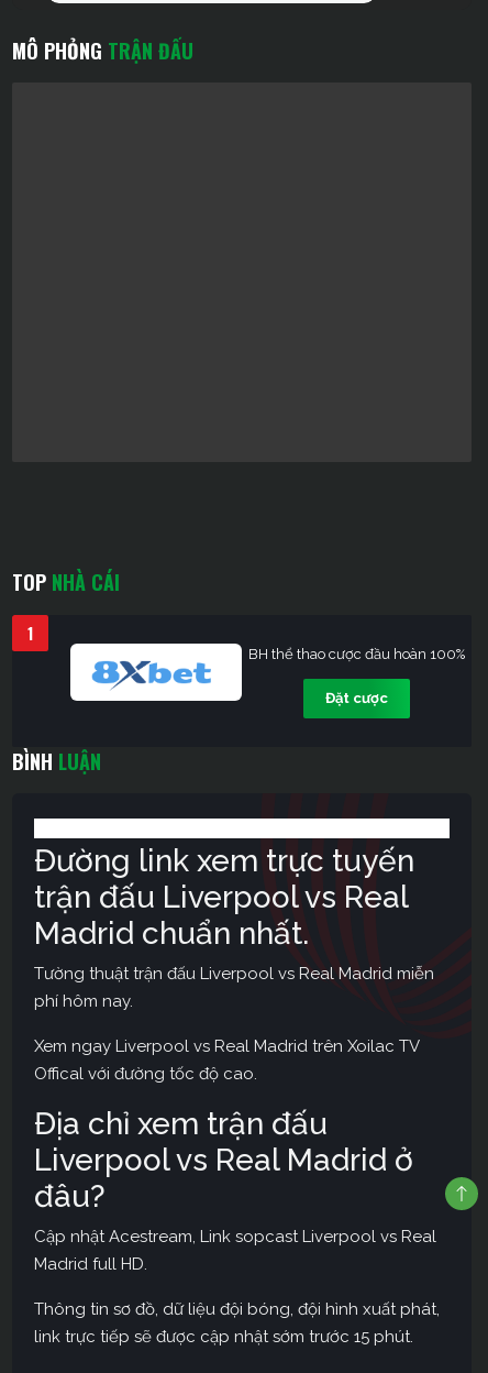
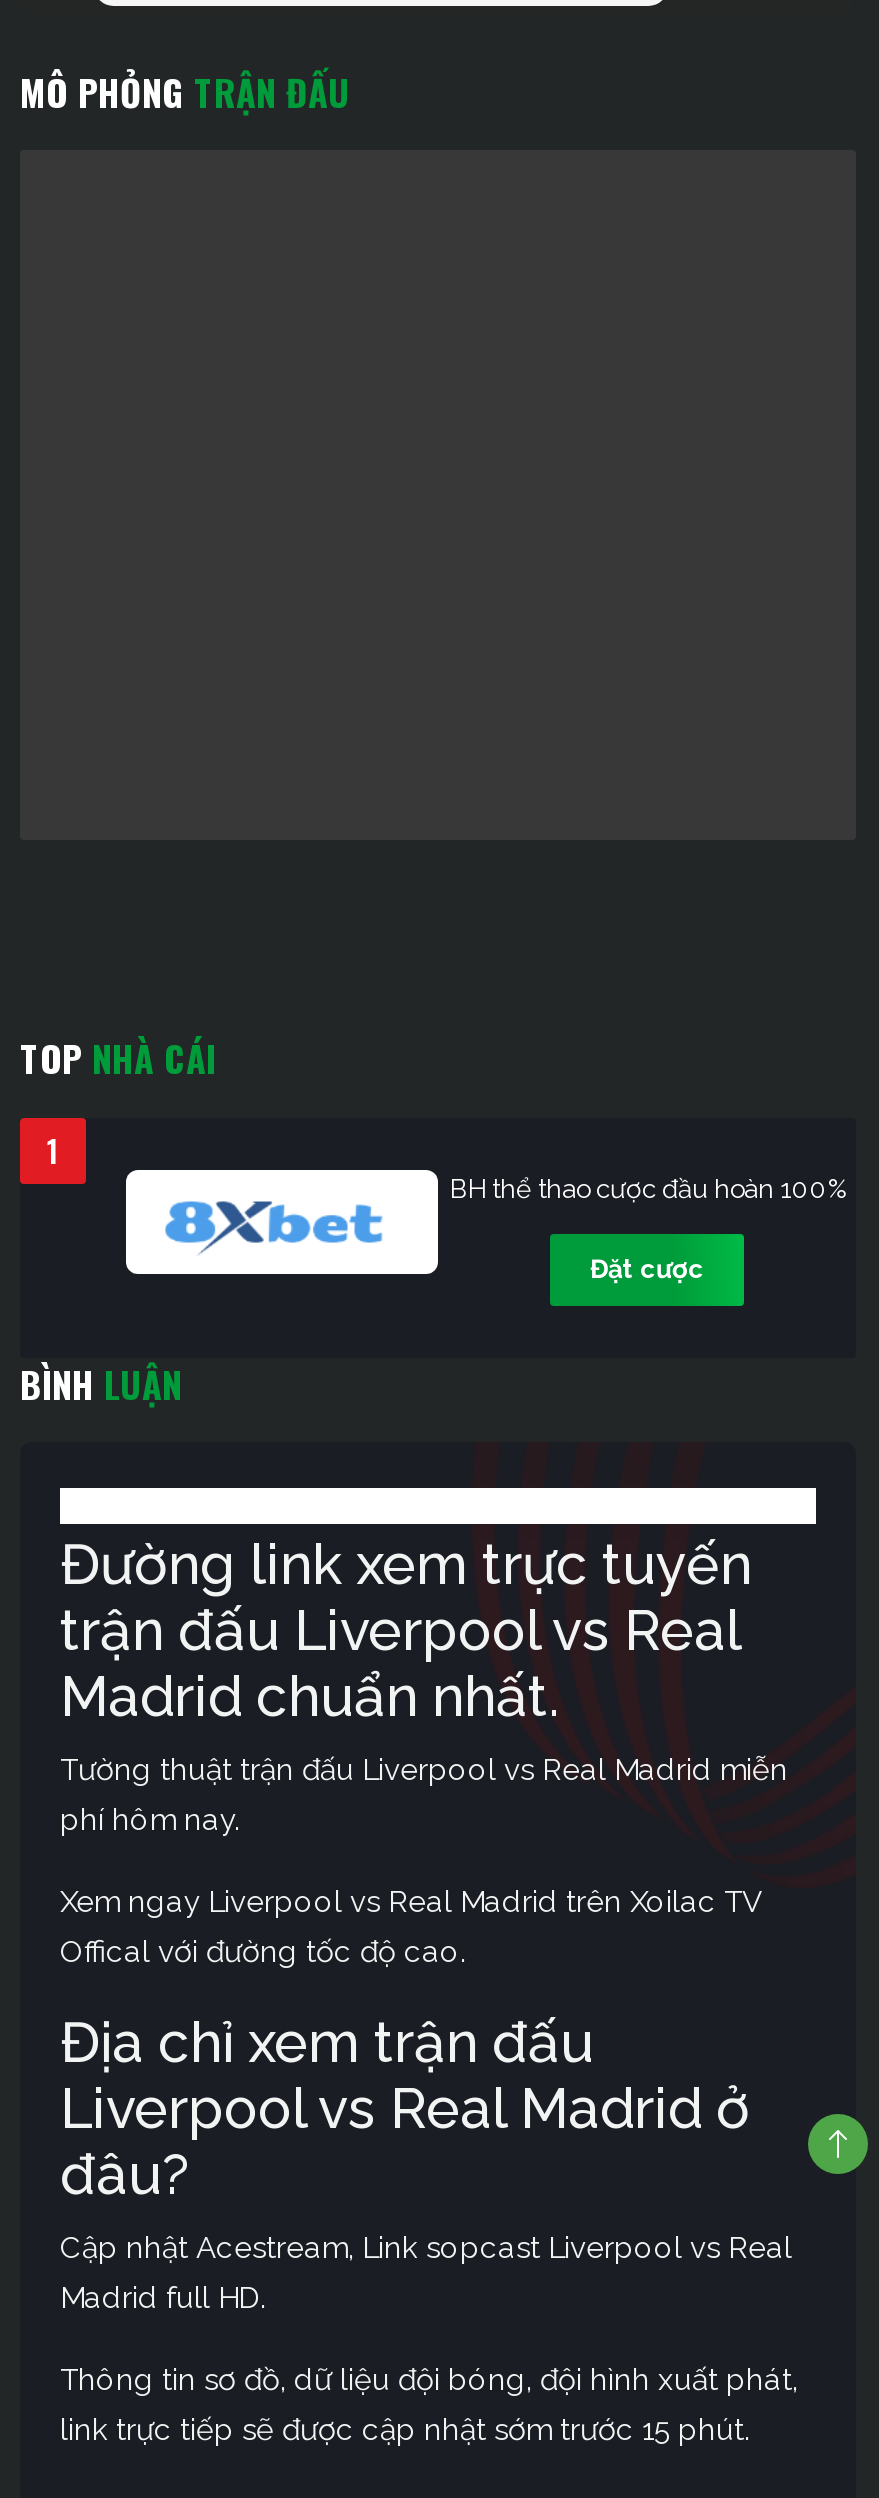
[444,1163,479,1211] [image] -> [806,2112,870,2200] [image]

